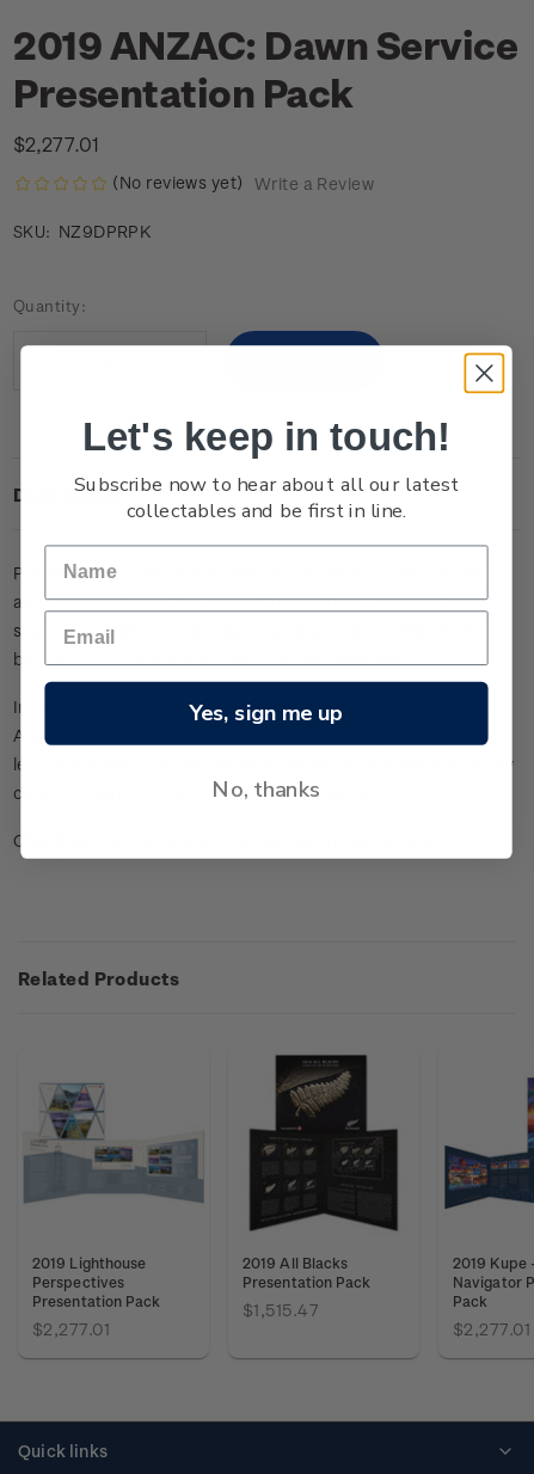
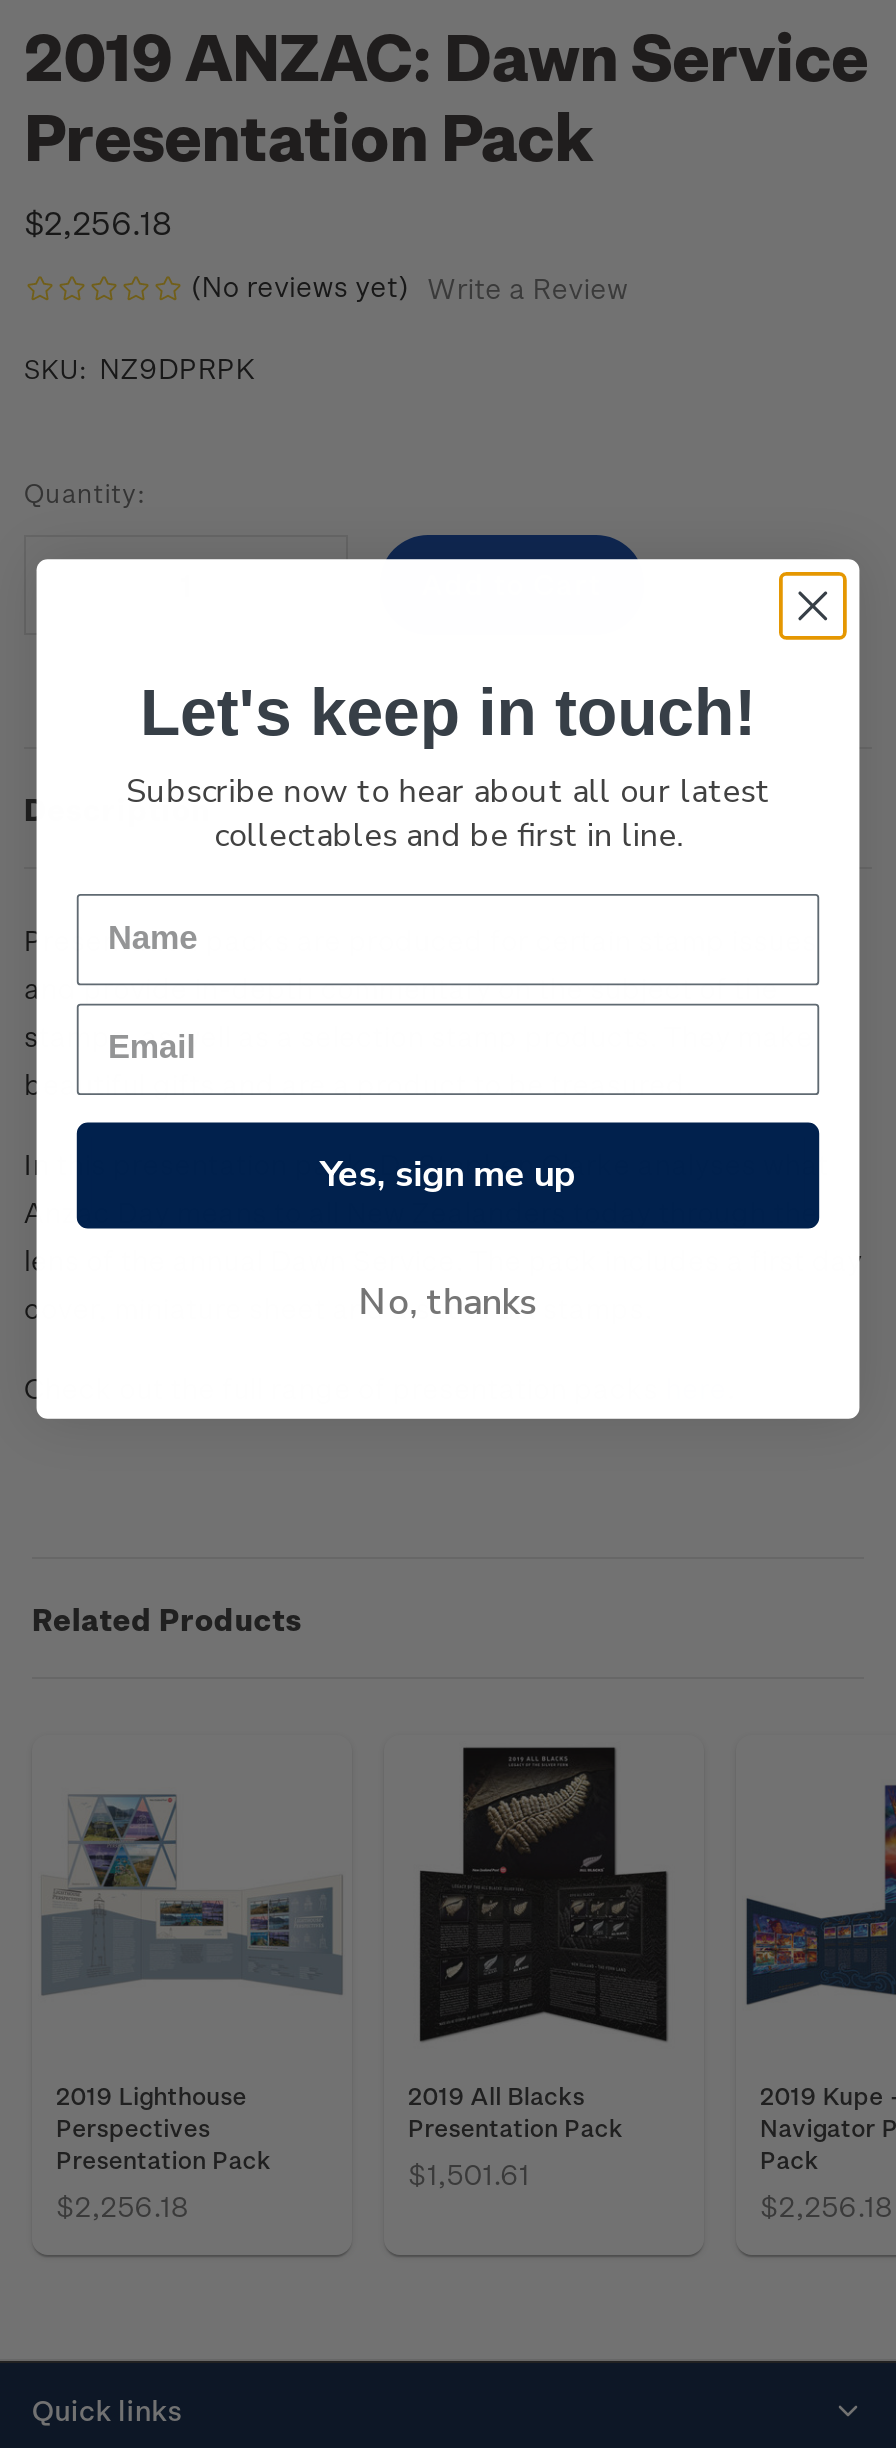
[13,133,99,155] $2,277.01 -> [24,203,172,241] $2,256.18
[243,1300,319,1320] $1,515.47 -> [408,2158,530,2192] $1,501.61
[32,1319,110,1340] $2,277.01 -> [56,2190,190,2224] $2,256.18
[453,1319,530,1340] $2,277.01 -> [760,2190,894,2224] $2,256.18

